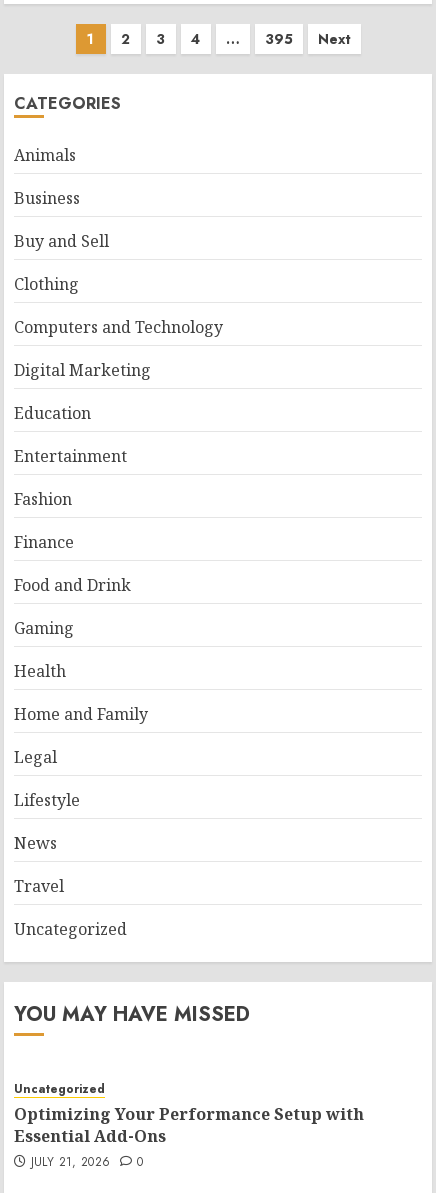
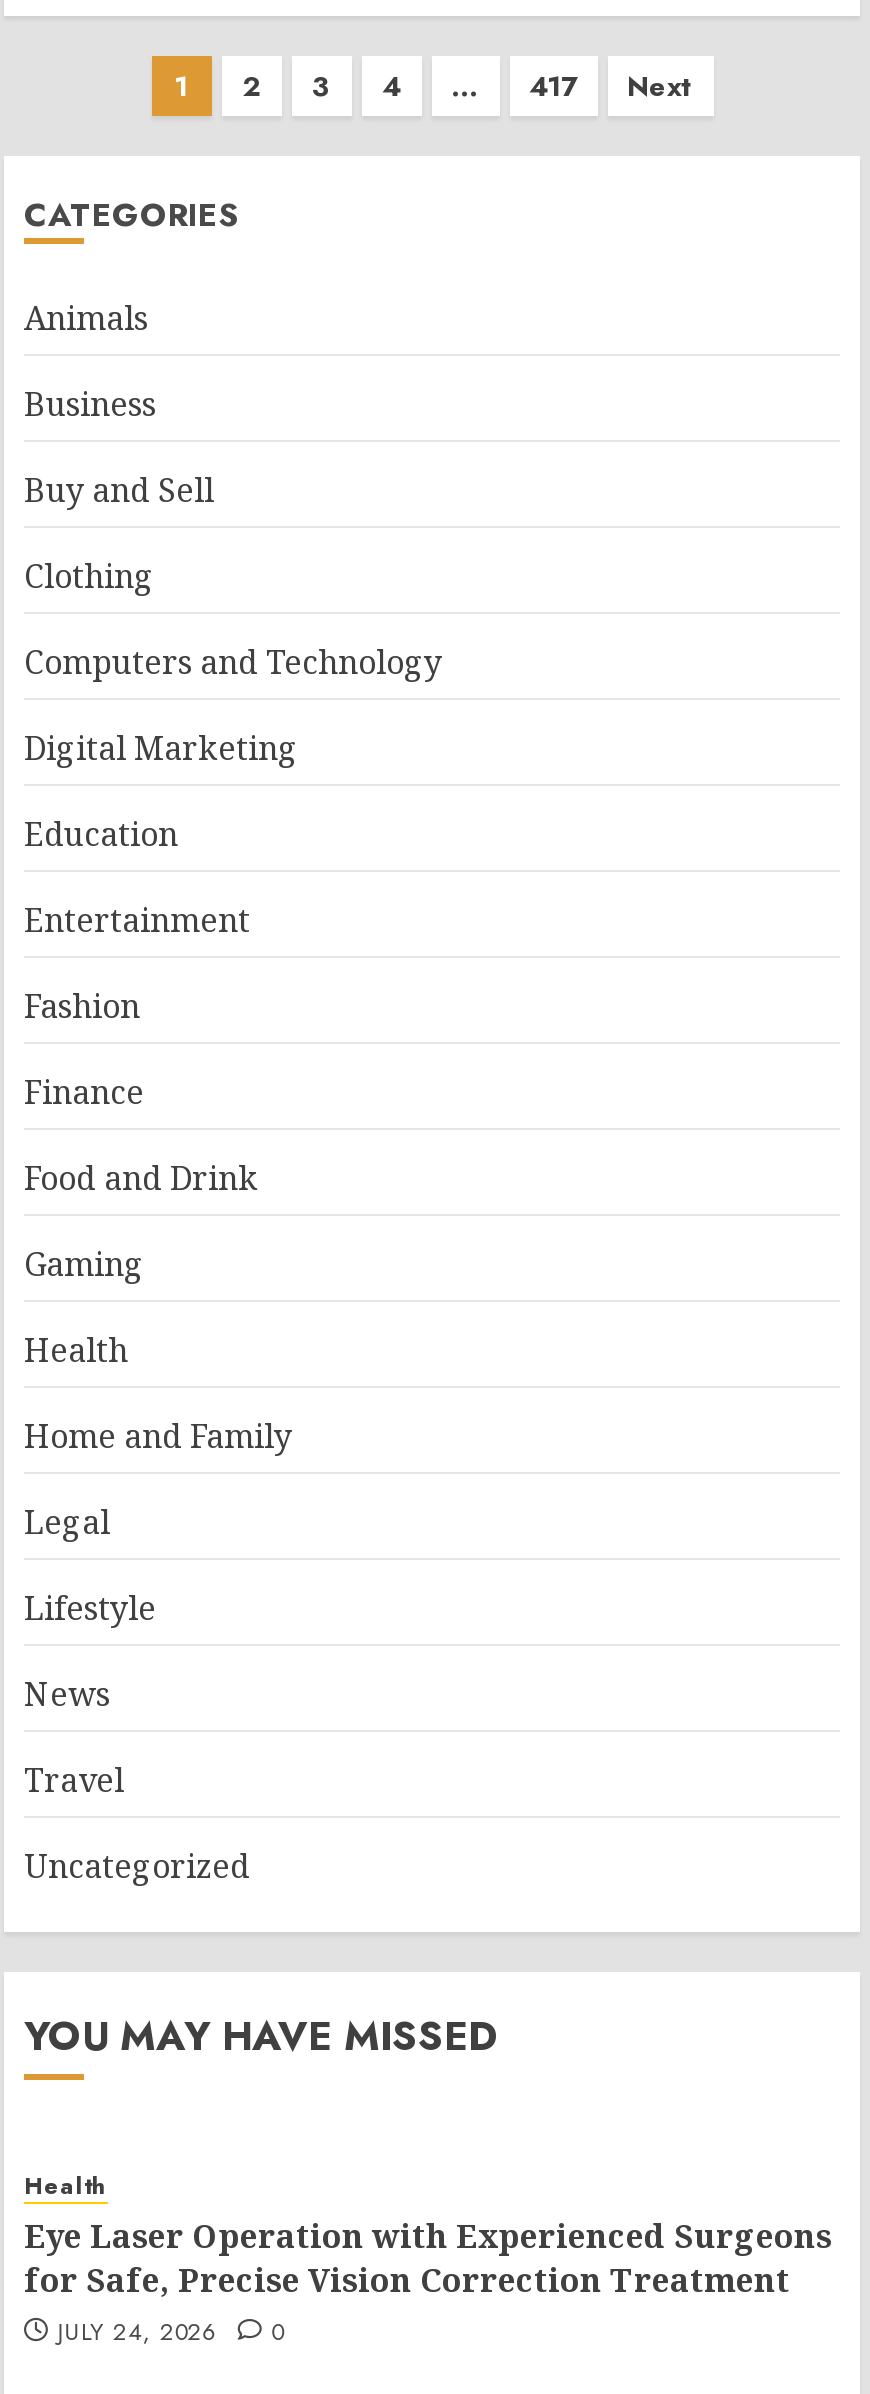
[264,29,292,49] 395 -> [529,66,577,106] 417
[14,1080,364,1171] Uncategorized | Optimizing Your Performance Setup with | Essential Add-Ons | JULY 21, 2026 -> [24,2168,832,2350] Health | Eye Laser Operation with Experienced Surgeons | for Safe, Precise Vision Correction Treatment | JULY 24, 2026

